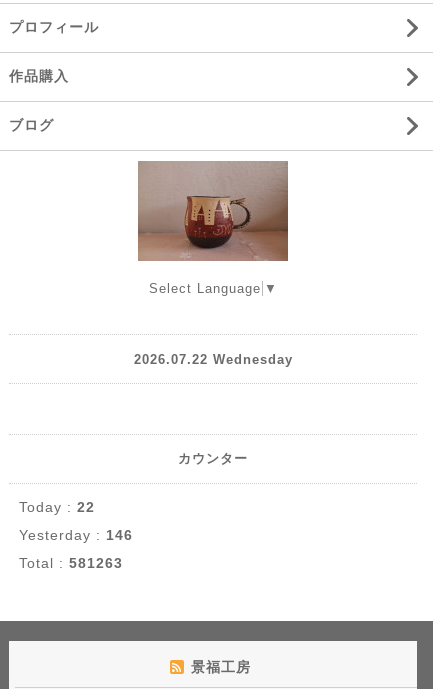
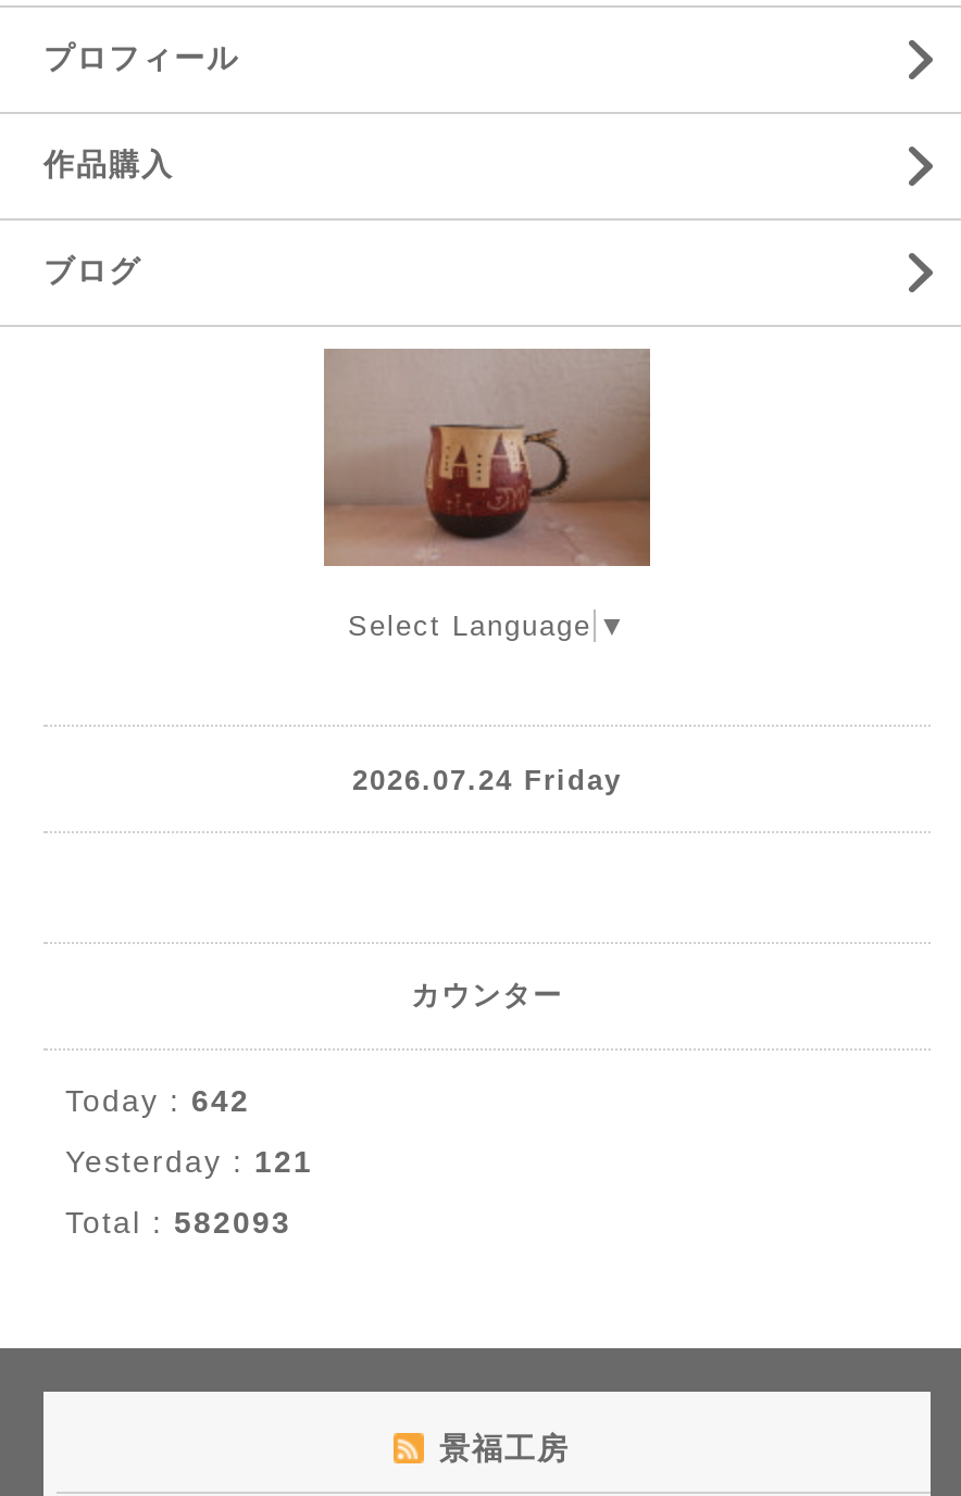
[133,352,292,367] 2026.07.22 Wednesday -> [352,763,622,796] 2026.07.24 Friday
[19,499,95,515] Today : 22 -> [65,1084,250,1119] Today : 642
[19,527,133,543] Yesterday : 146 -> [65,1145,313,1179] Yesterday : 121
[19,555,123,571] Total : 581263 -> [65,1205,291,1240] Total : 582093

